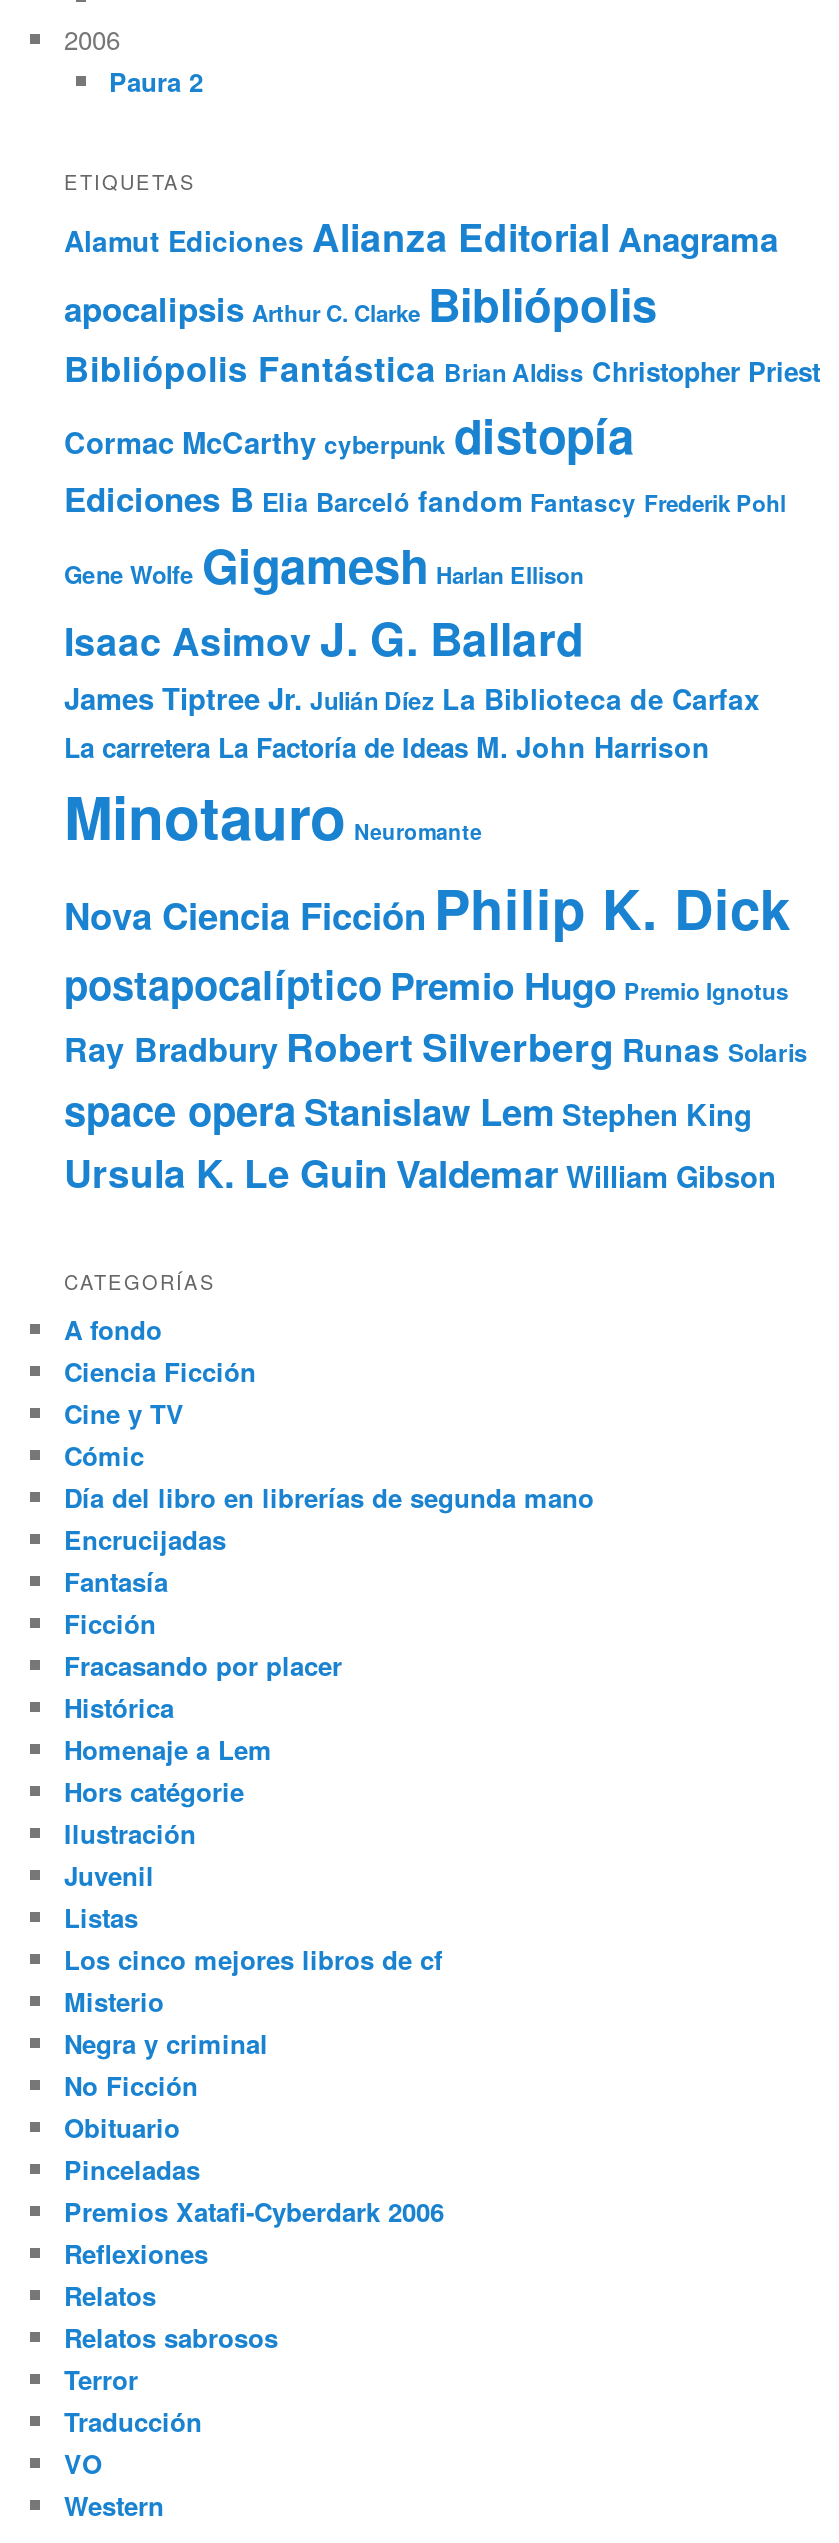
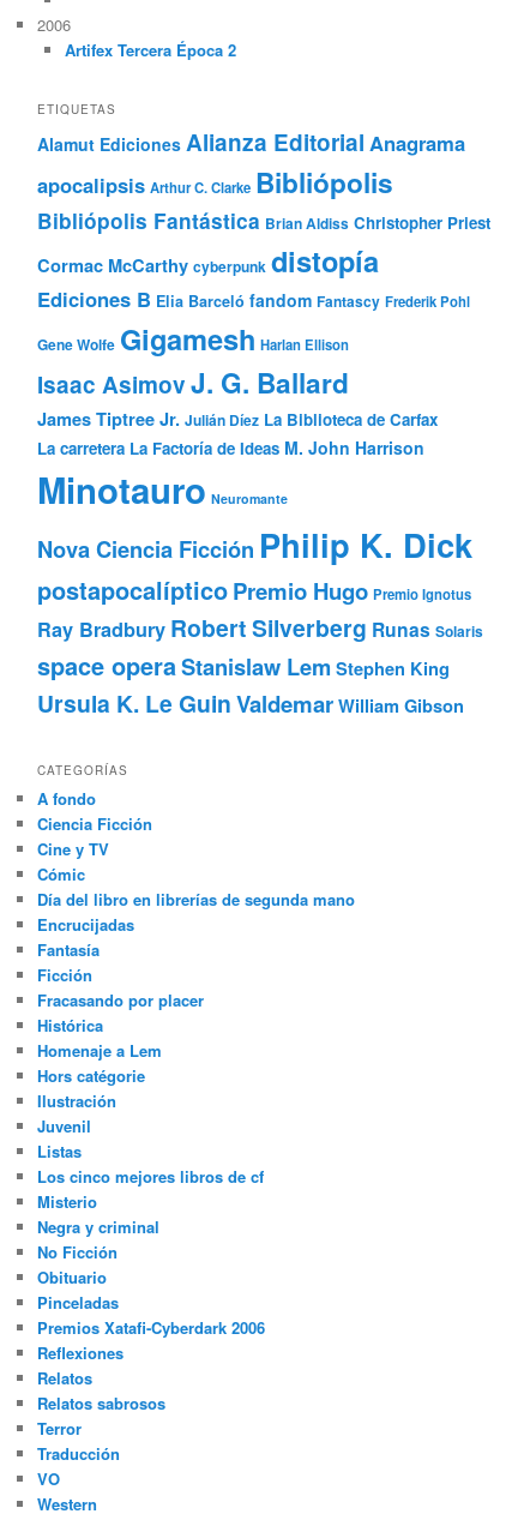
[109,62,203,100] Paura 2 -> [64,38,236,61] Artifex Tercera Época 2

